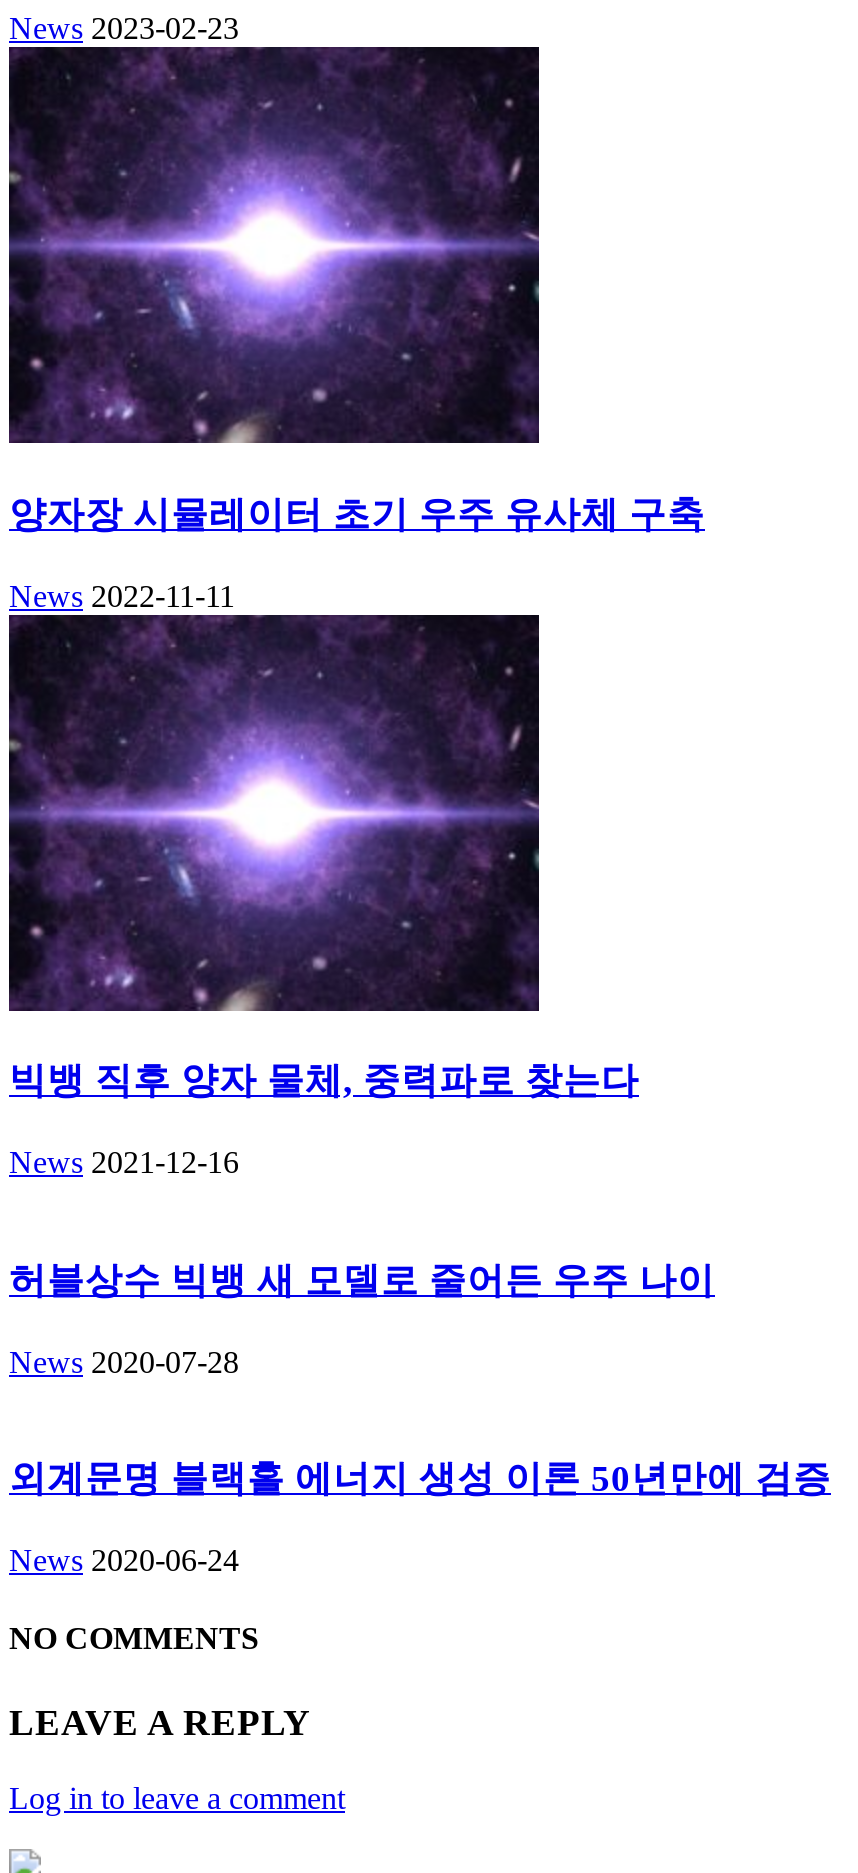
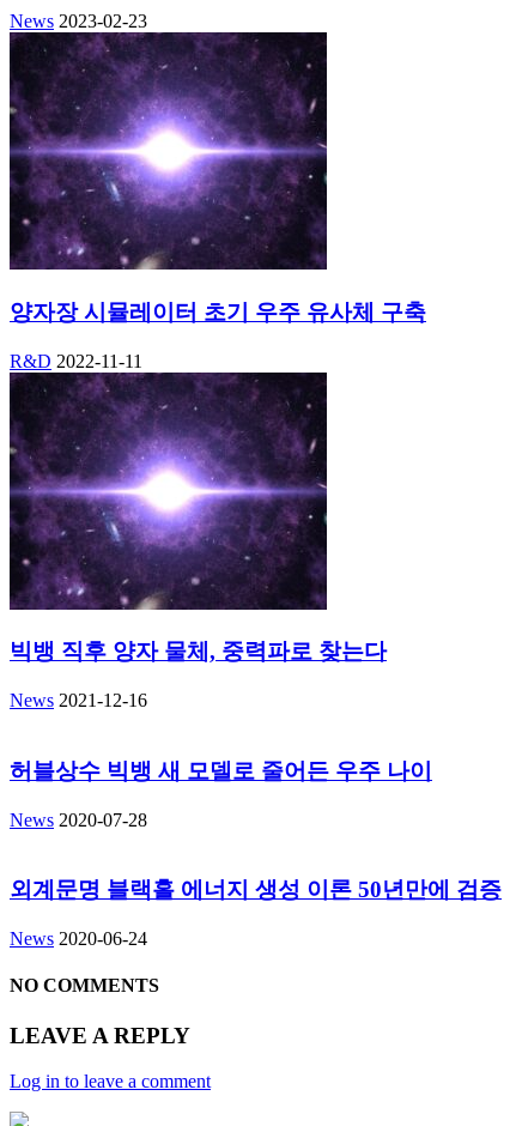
[9,578,235,612] News 2022-11-11 -> [10,351,142,371] R&D 2022-11-11

